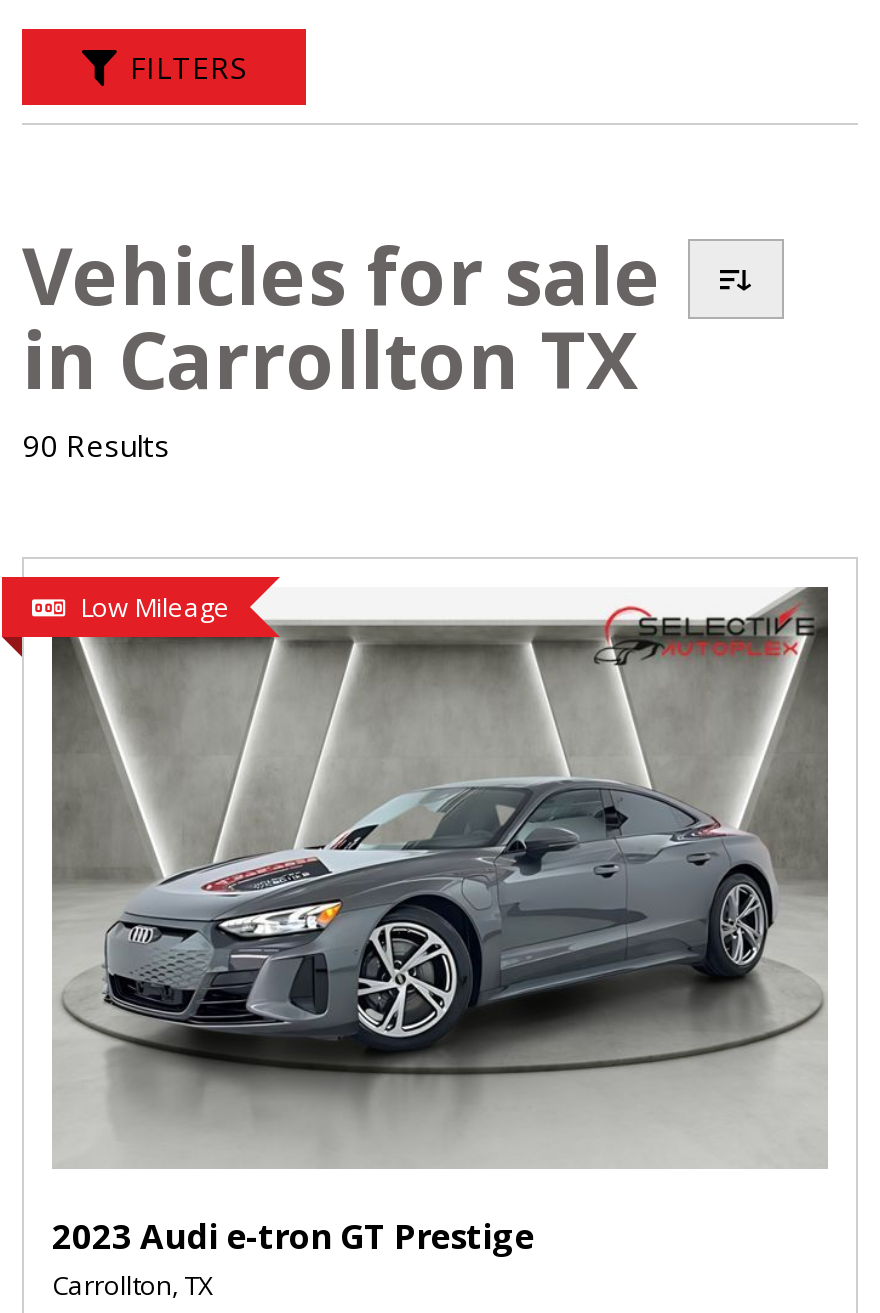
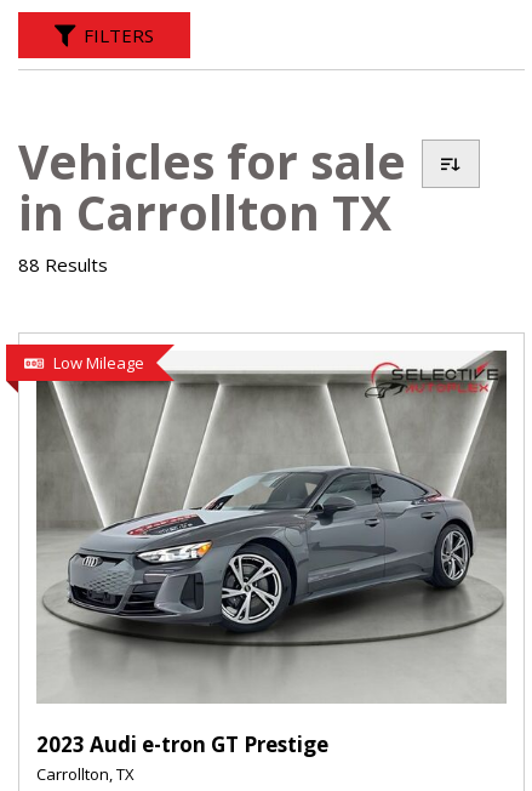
[22,425,170,465] 90 Results -> [18,252,108,277] 88 Results

